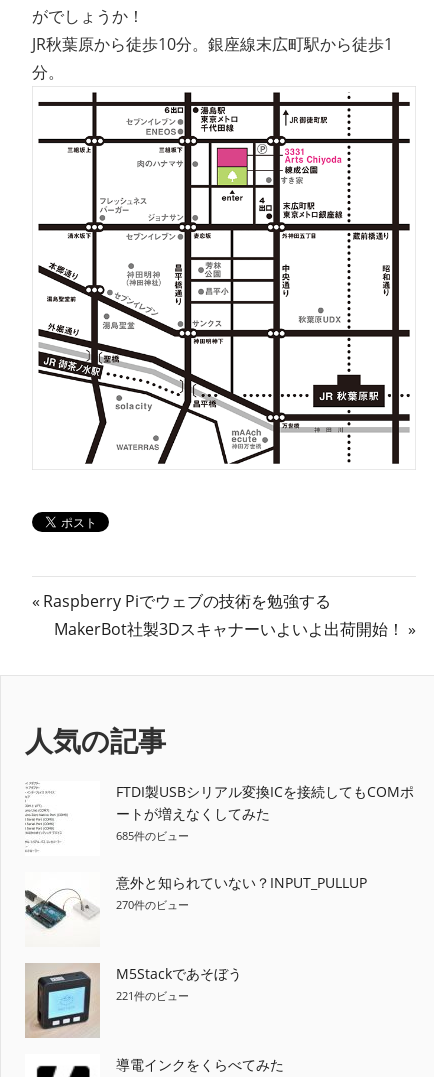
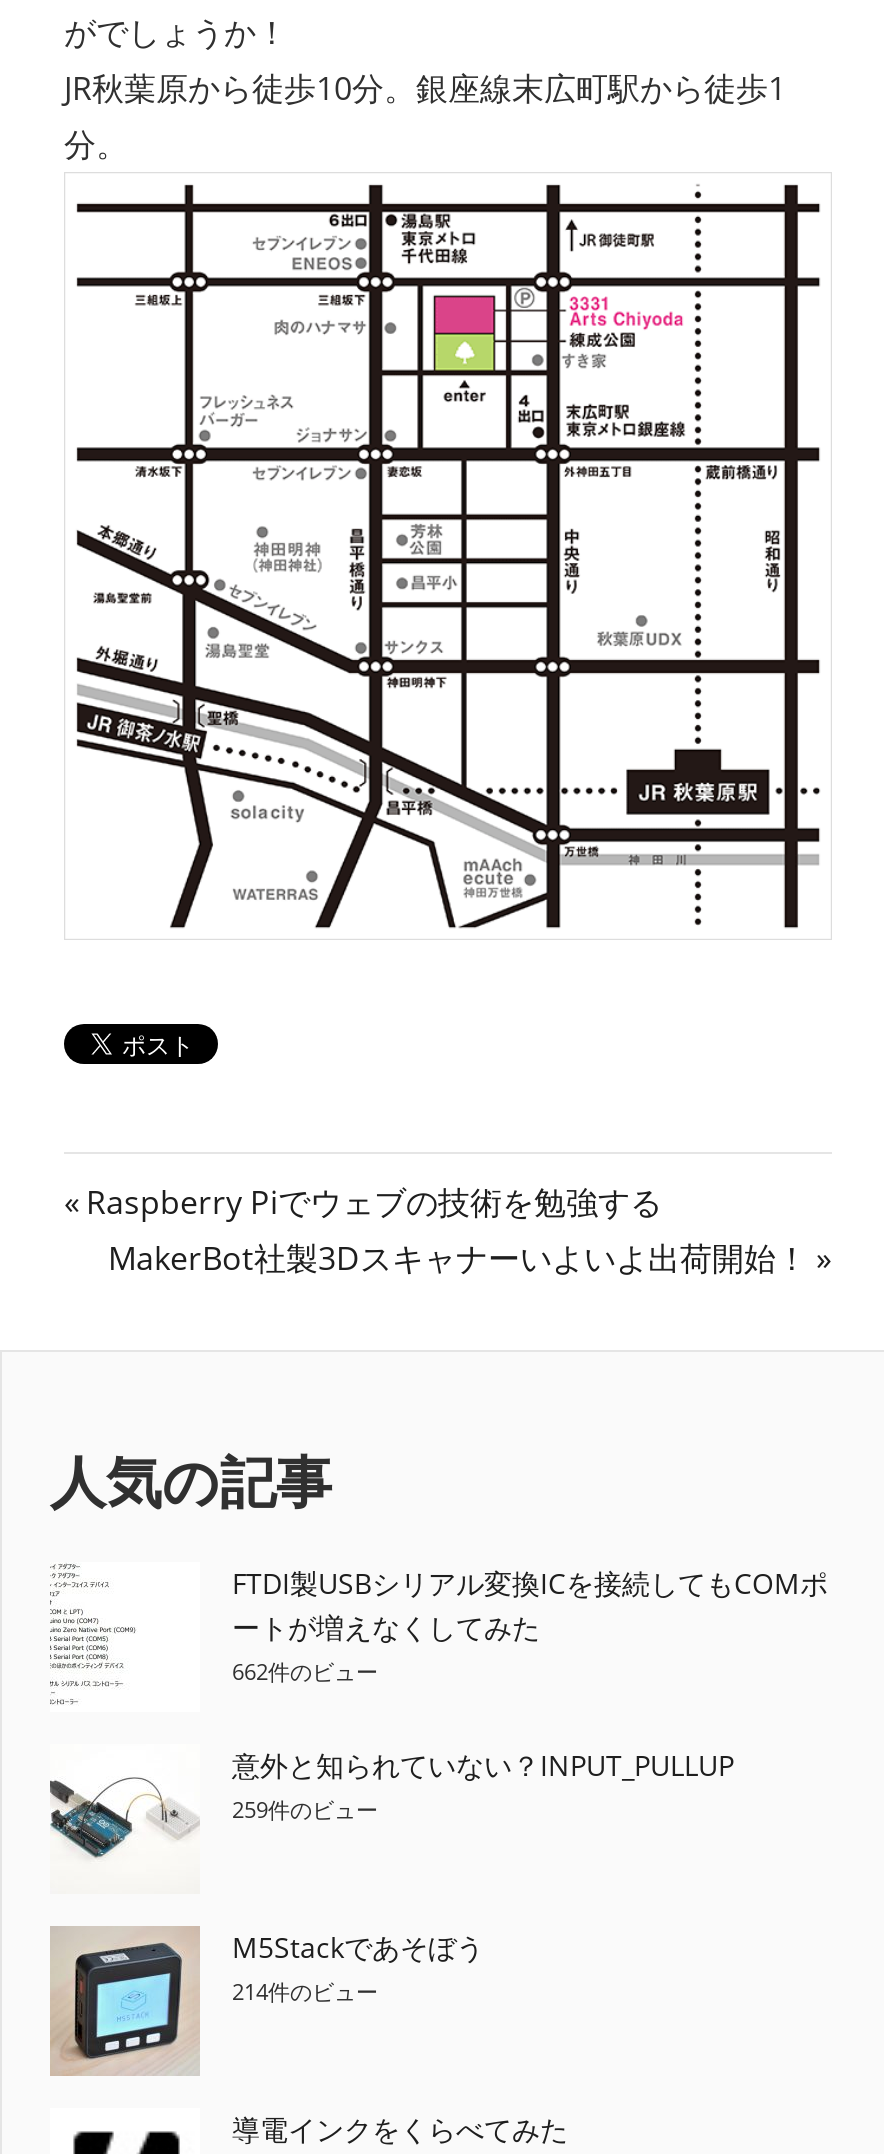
[116,828,189,843] 685件のビュー -> [232,1655,378,1685] 662件のビュー
[116,897,189,912] 270件のビュー -> [232,1793,378,1823] 259件のビュー
[116,988,189,1003] 221件のビュー -> [232,1975,378,2005] 214件のビュー

